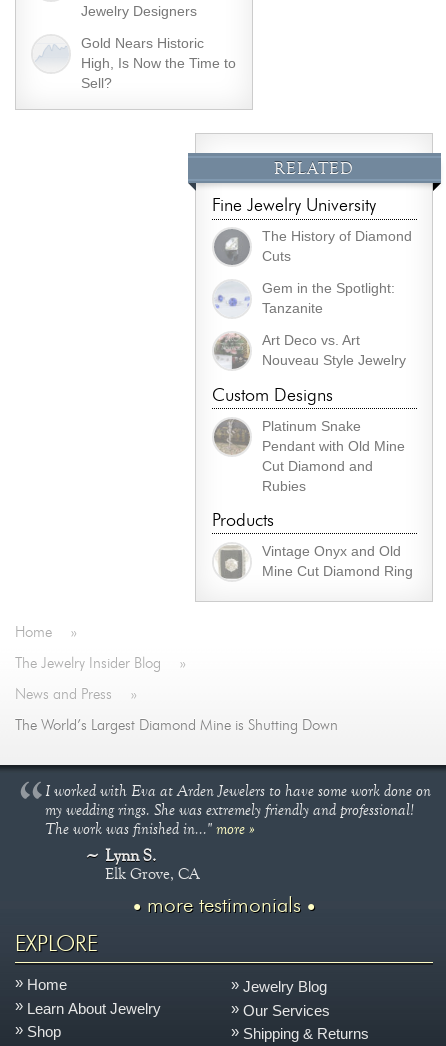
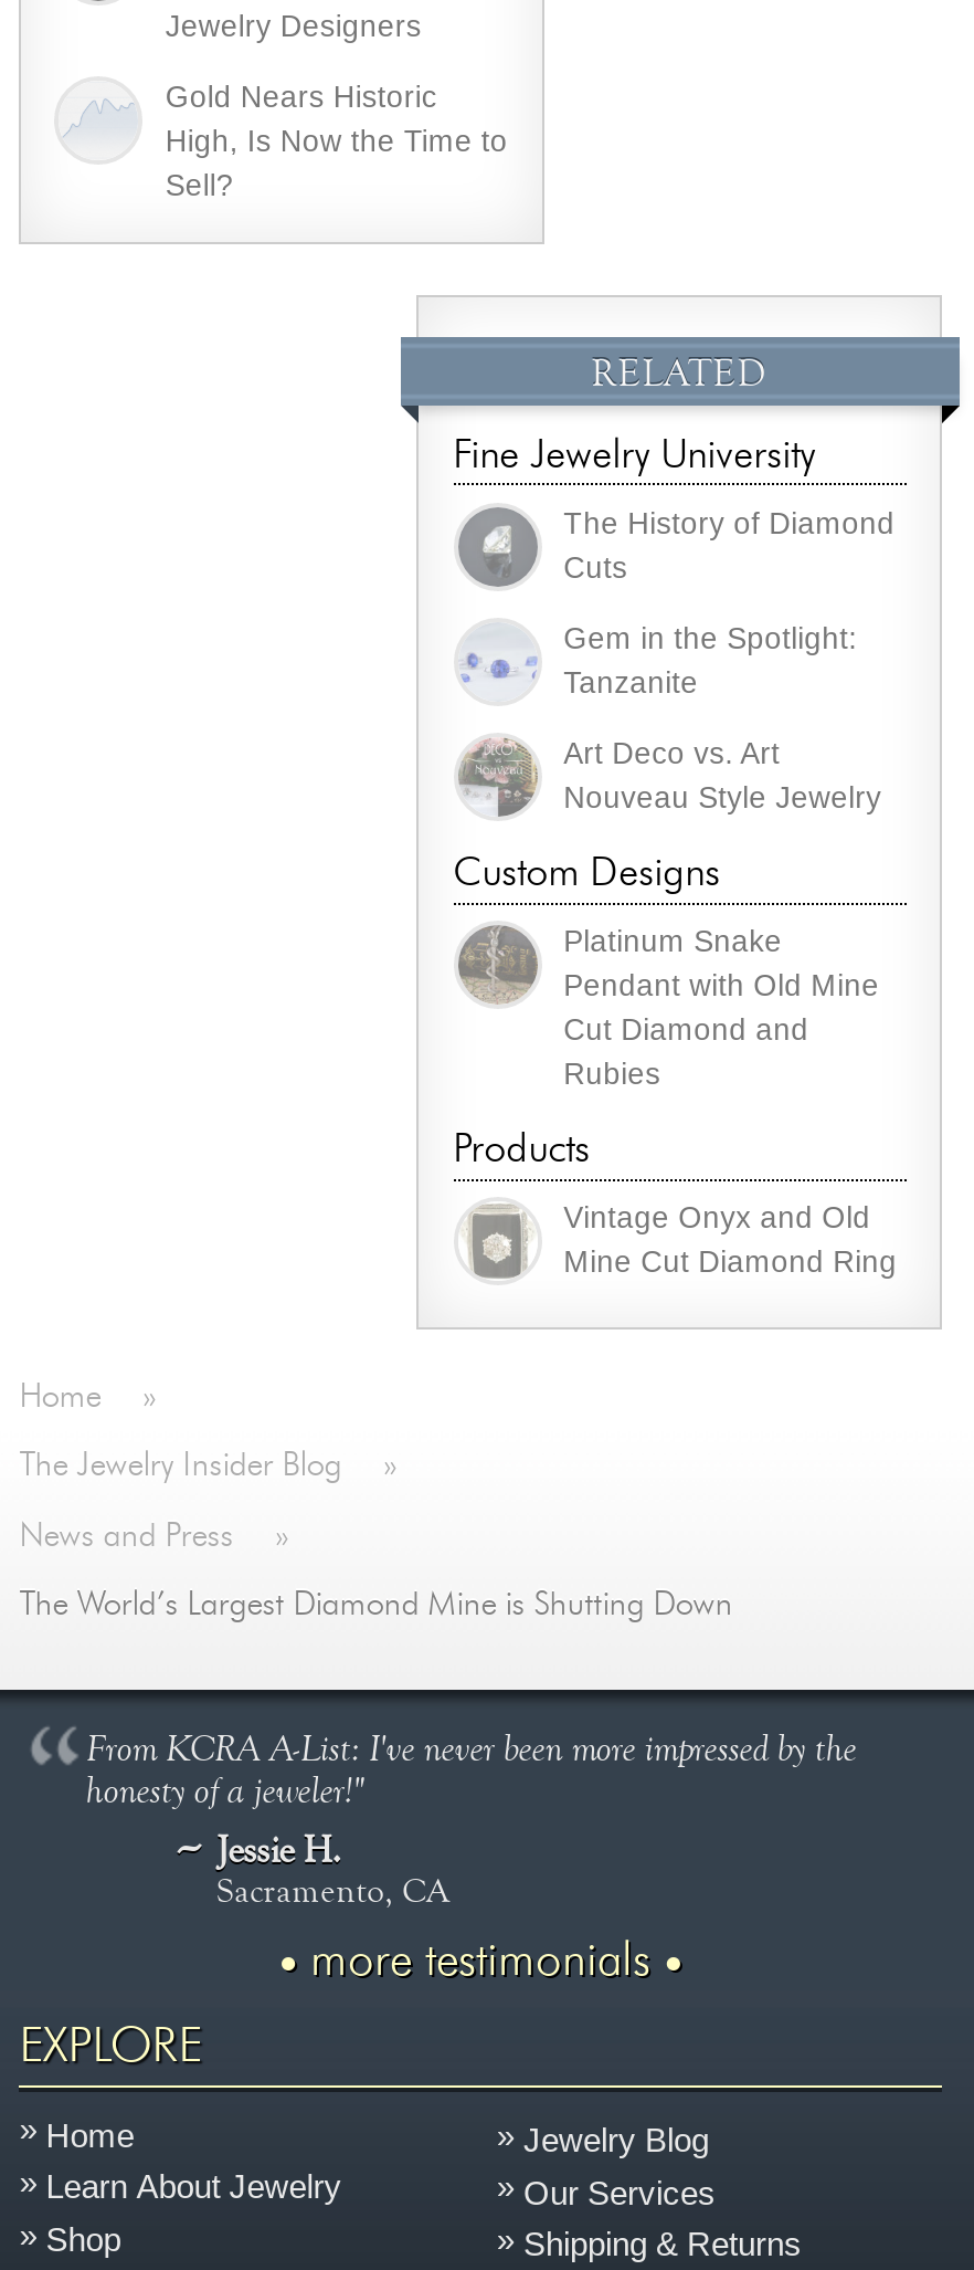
[45,780,431,882] I worked with Eva at Arden Jewelers to have some work done on | my wedding rings. She was extremely friendly and professional! | The work was finished in..." more » | Lynn S. | Elk Grove, CA -> [85,1725,856,1908] From KCRA A-List: I've never been more impressed by the | honesty of a jeweler!" | Jessie H. | Sacramento, CA

